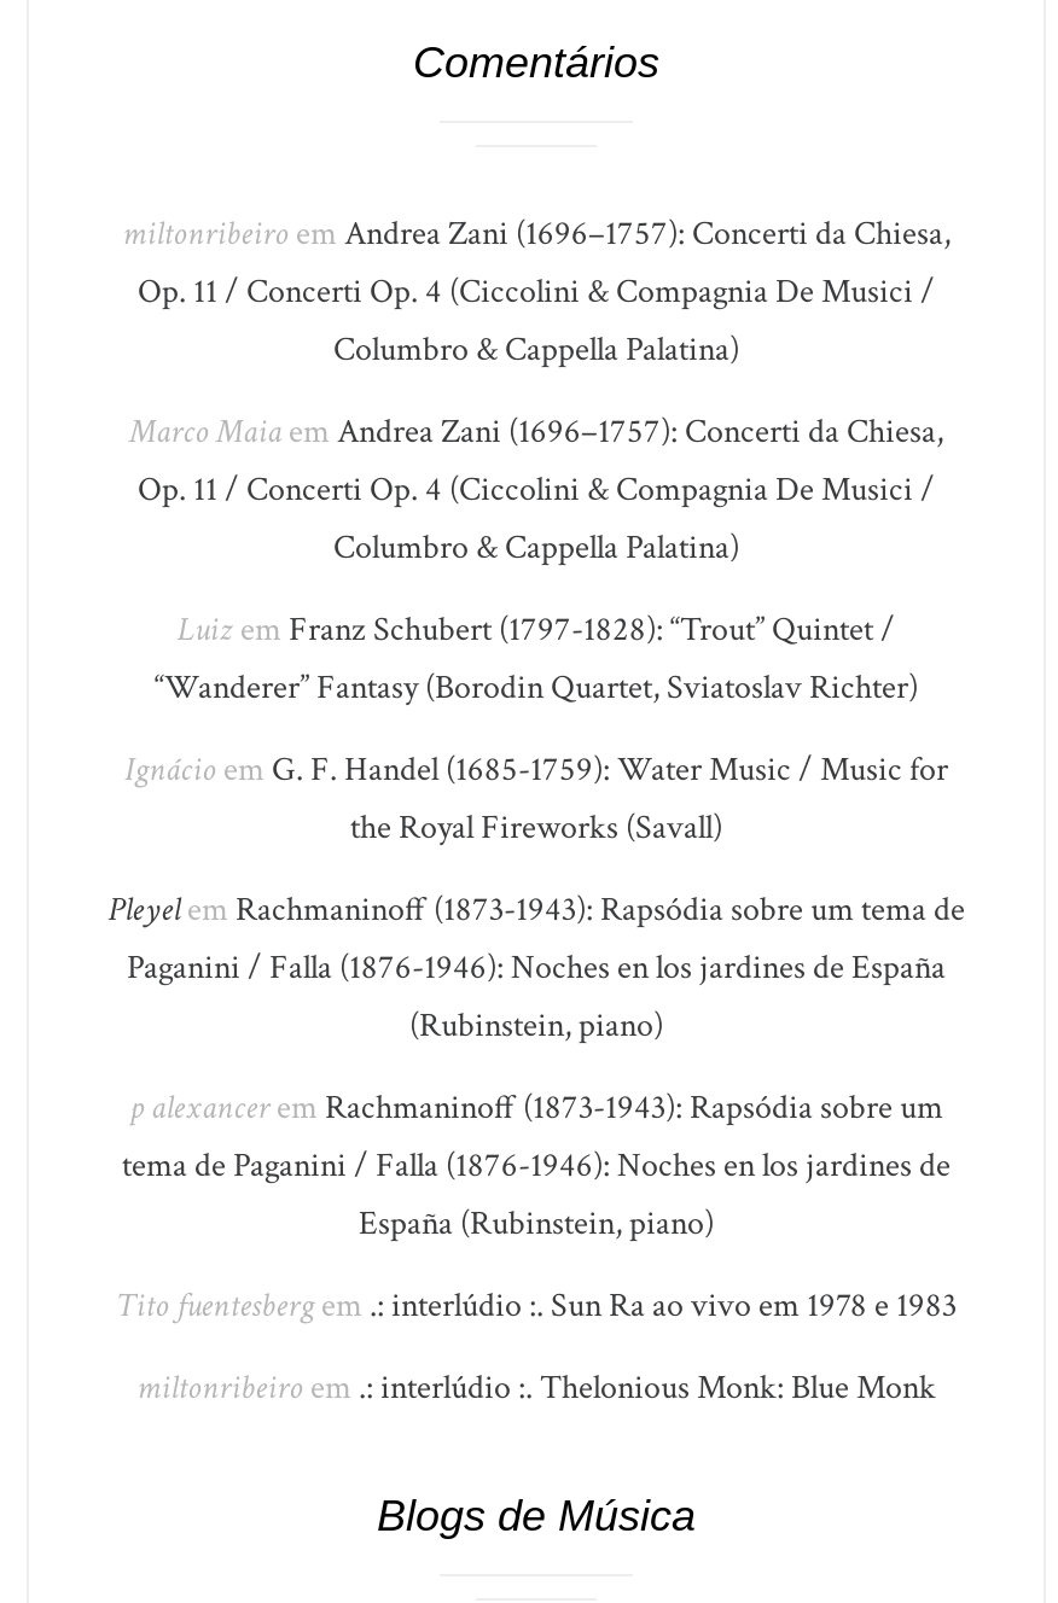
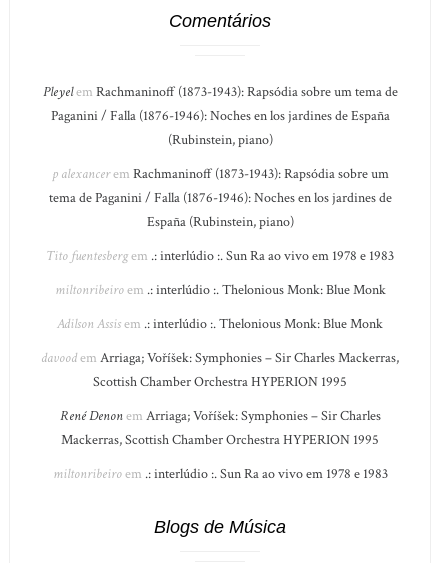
[122,212,951,850] miltonribeiro em Andrea Zani (1696–1757): Concerti da Chiesa, | Op. 11 / Concerti Op. 4 (Ciccolini & Compagnia De Musici / | Columbro & Cappella Palatina) | Marco Maia em Andrea Zani (1696–1757): Concerti da Chiesa, | Op. 11 / Concerti Op. 4 (Ciccolini & Compagnia De Musici / | Columbro & Cappella Palatina) | Luiz em Franz Schubert (1797-1828): “Trout” Quintet / | “Wanderer” Fantasy (Borodin Quartet, Sviatoslav Richter) | Ignácio em G. F. Handel (1685-1759): Water Music / Music for | the Royal Fireworks (Savall) -> none
moved [107,888,965,1328] -> [42,83,397,265]: Pleyelem Rachmaninoff (1873-1943): Rapsódia sobre um tema de | Paganini / Falla (1876-1946): Noches en los jardines de España | (Rubinstein, piano) | p alexancerem Rachmaninoff (1873-1943): Rapsódia sobre um | tema de Paganini / Falla (1876-1946): Noches en los jardines de | España (Rubinstein, piano) | Tito fuentesberg em.: interlúdio :. Sun Ra ao vivo em 1978 e 1983
none -> [41,315,399,483] Adilson Assis em.: interlúdio :. Thelonious Monk: Blue Monk | davood em Arriaga; Voříšek: Symphonies – Sir Charles Mackerras, | Scottish Chamber Orchestra HYPERION 1995 | René Denon em Arriaga; Voříšek: Symphonies – Sir Charles | Mackerras, Scottish Chamber Orchestra HYPERION 1995 | miltonribeiro em.: interlúdio :. Sun Ra ao vivo em 1978 e 1983

